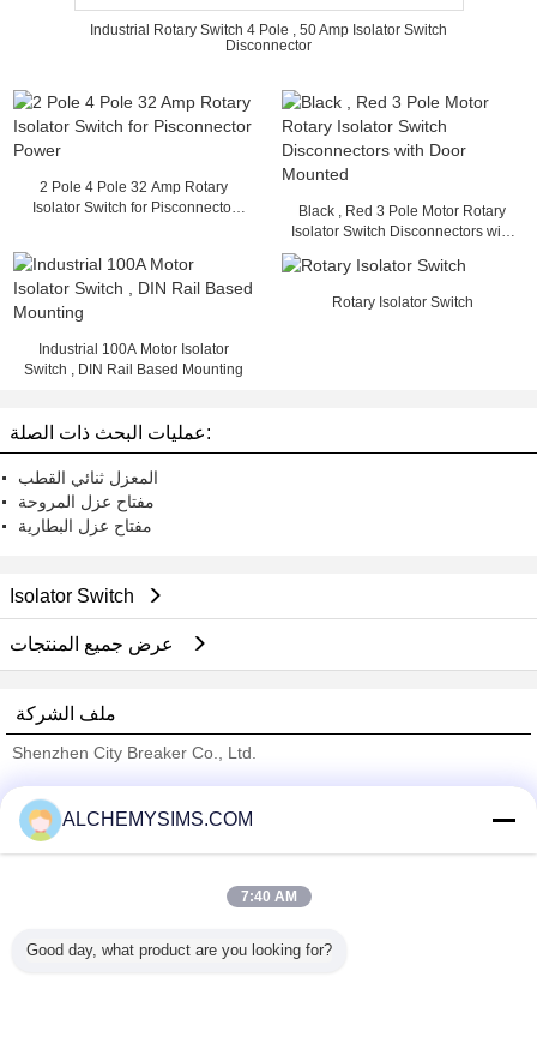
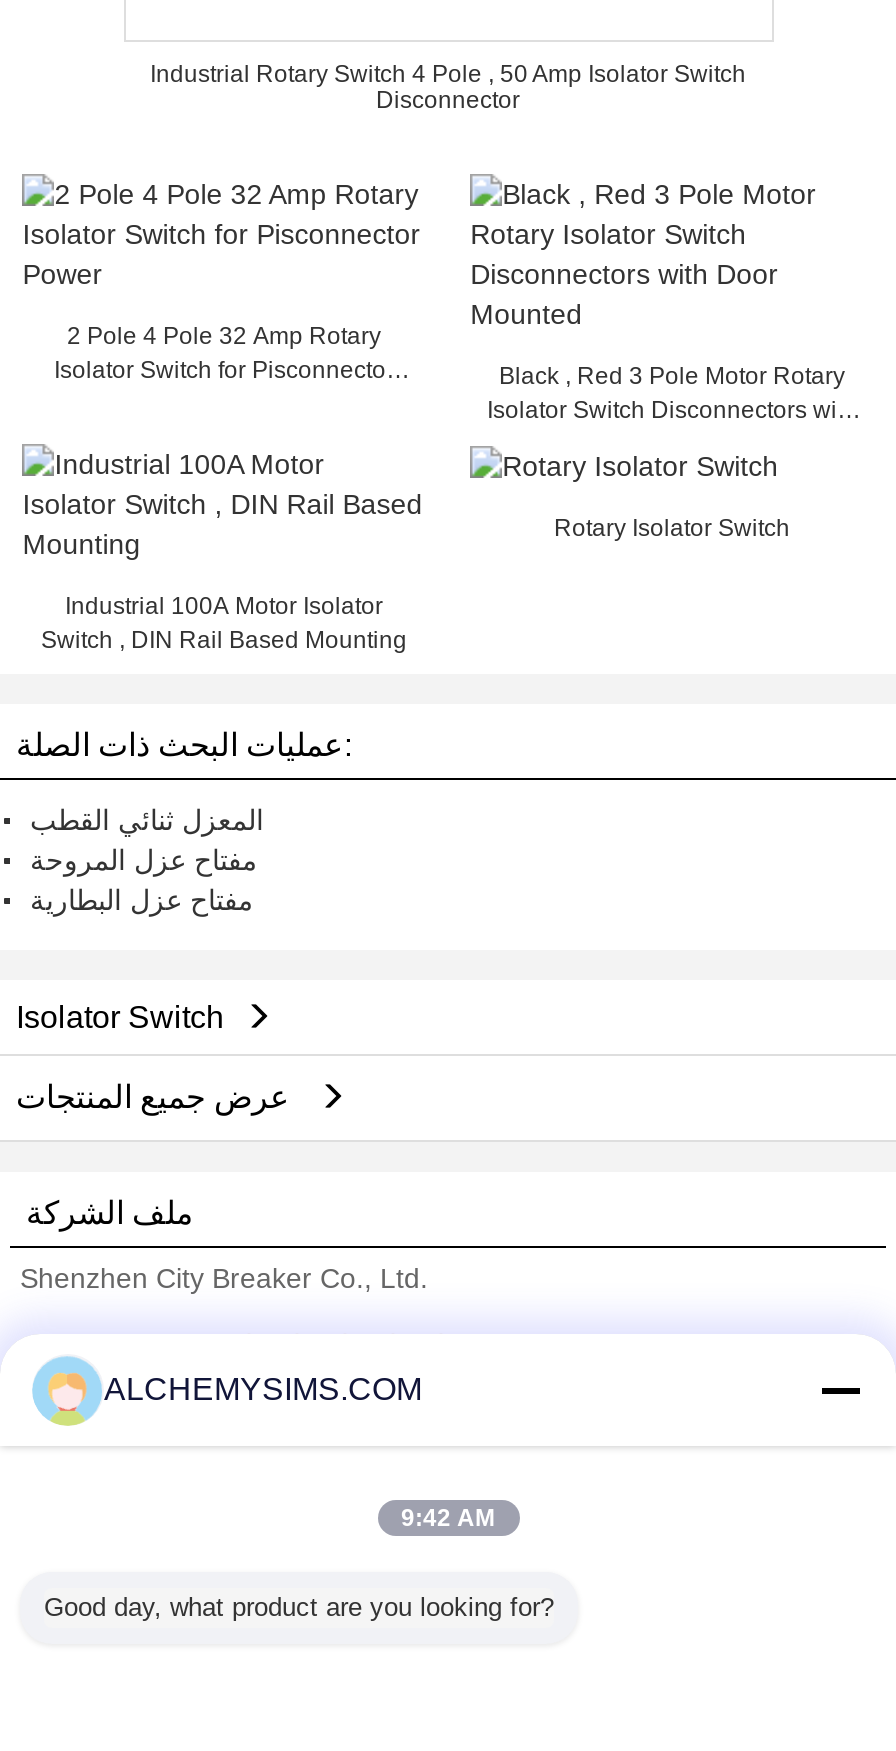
[240,888,297,905] 7:40 AM -> [401,1504,495,1532] 9:42 AM

